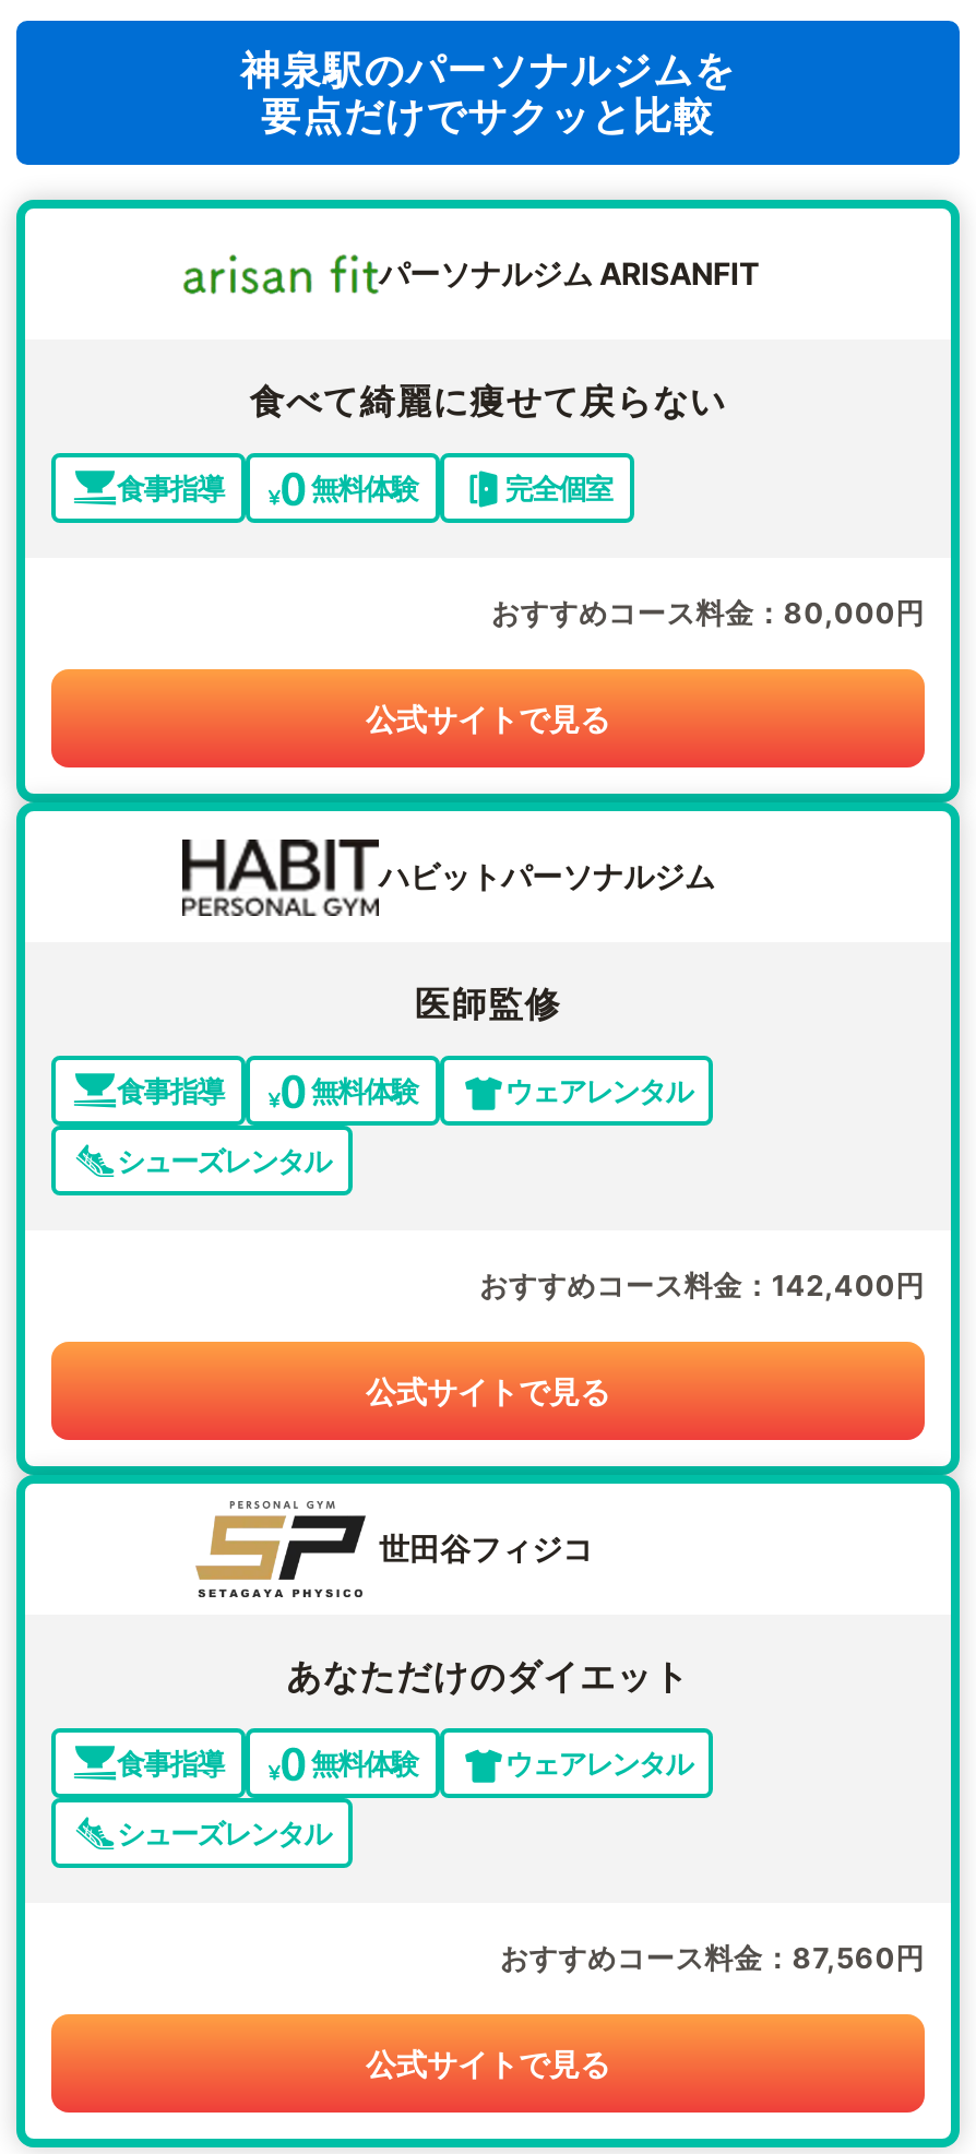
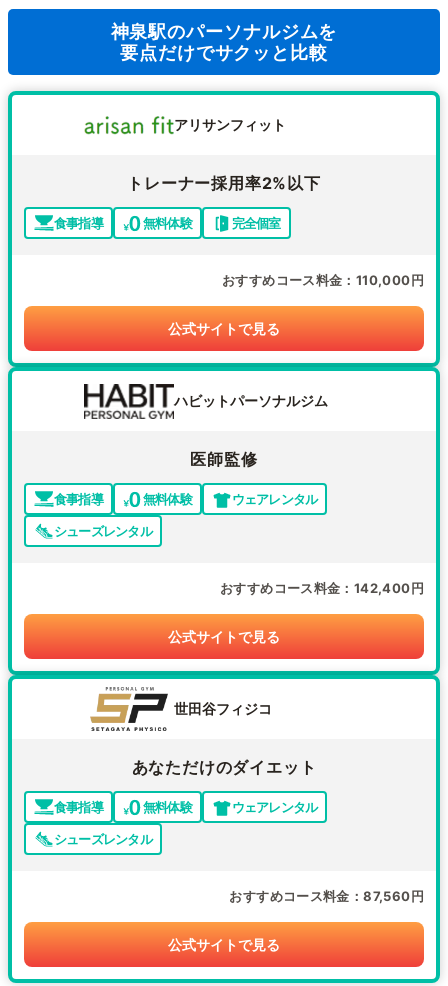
[379,255,759,292] パーソナルジム ARISANFIT -> [174,116,286,133] アリサンフィット
[250,380,726,423] 食べて綺麗に痩せて戻らない -> [127,173,321,193] トレーナー採用率2%以下
[491,596,925,631] おすすめコース料金 80,000円 -> [222,272,424,288] おすすめコース料金 110,000円

